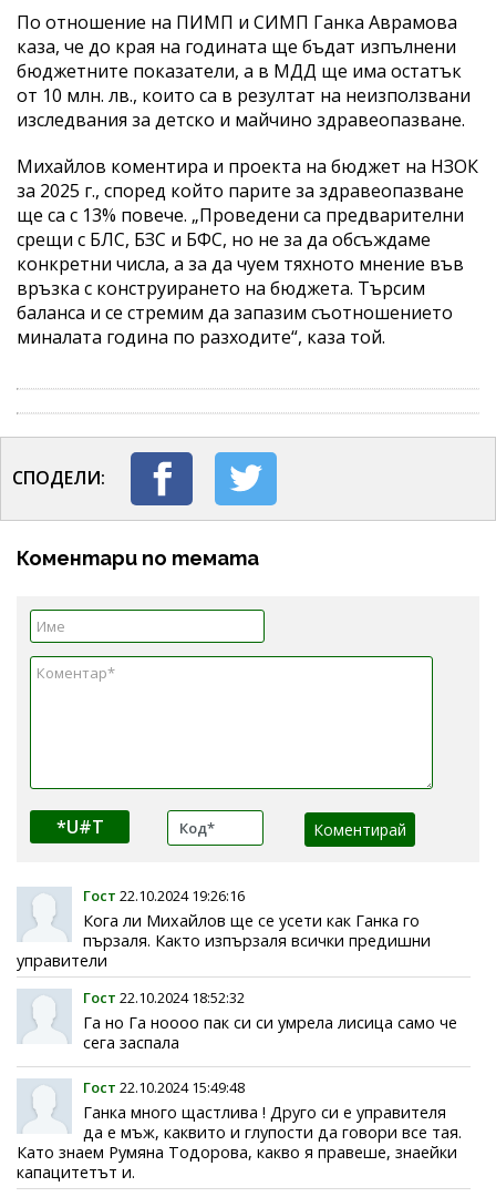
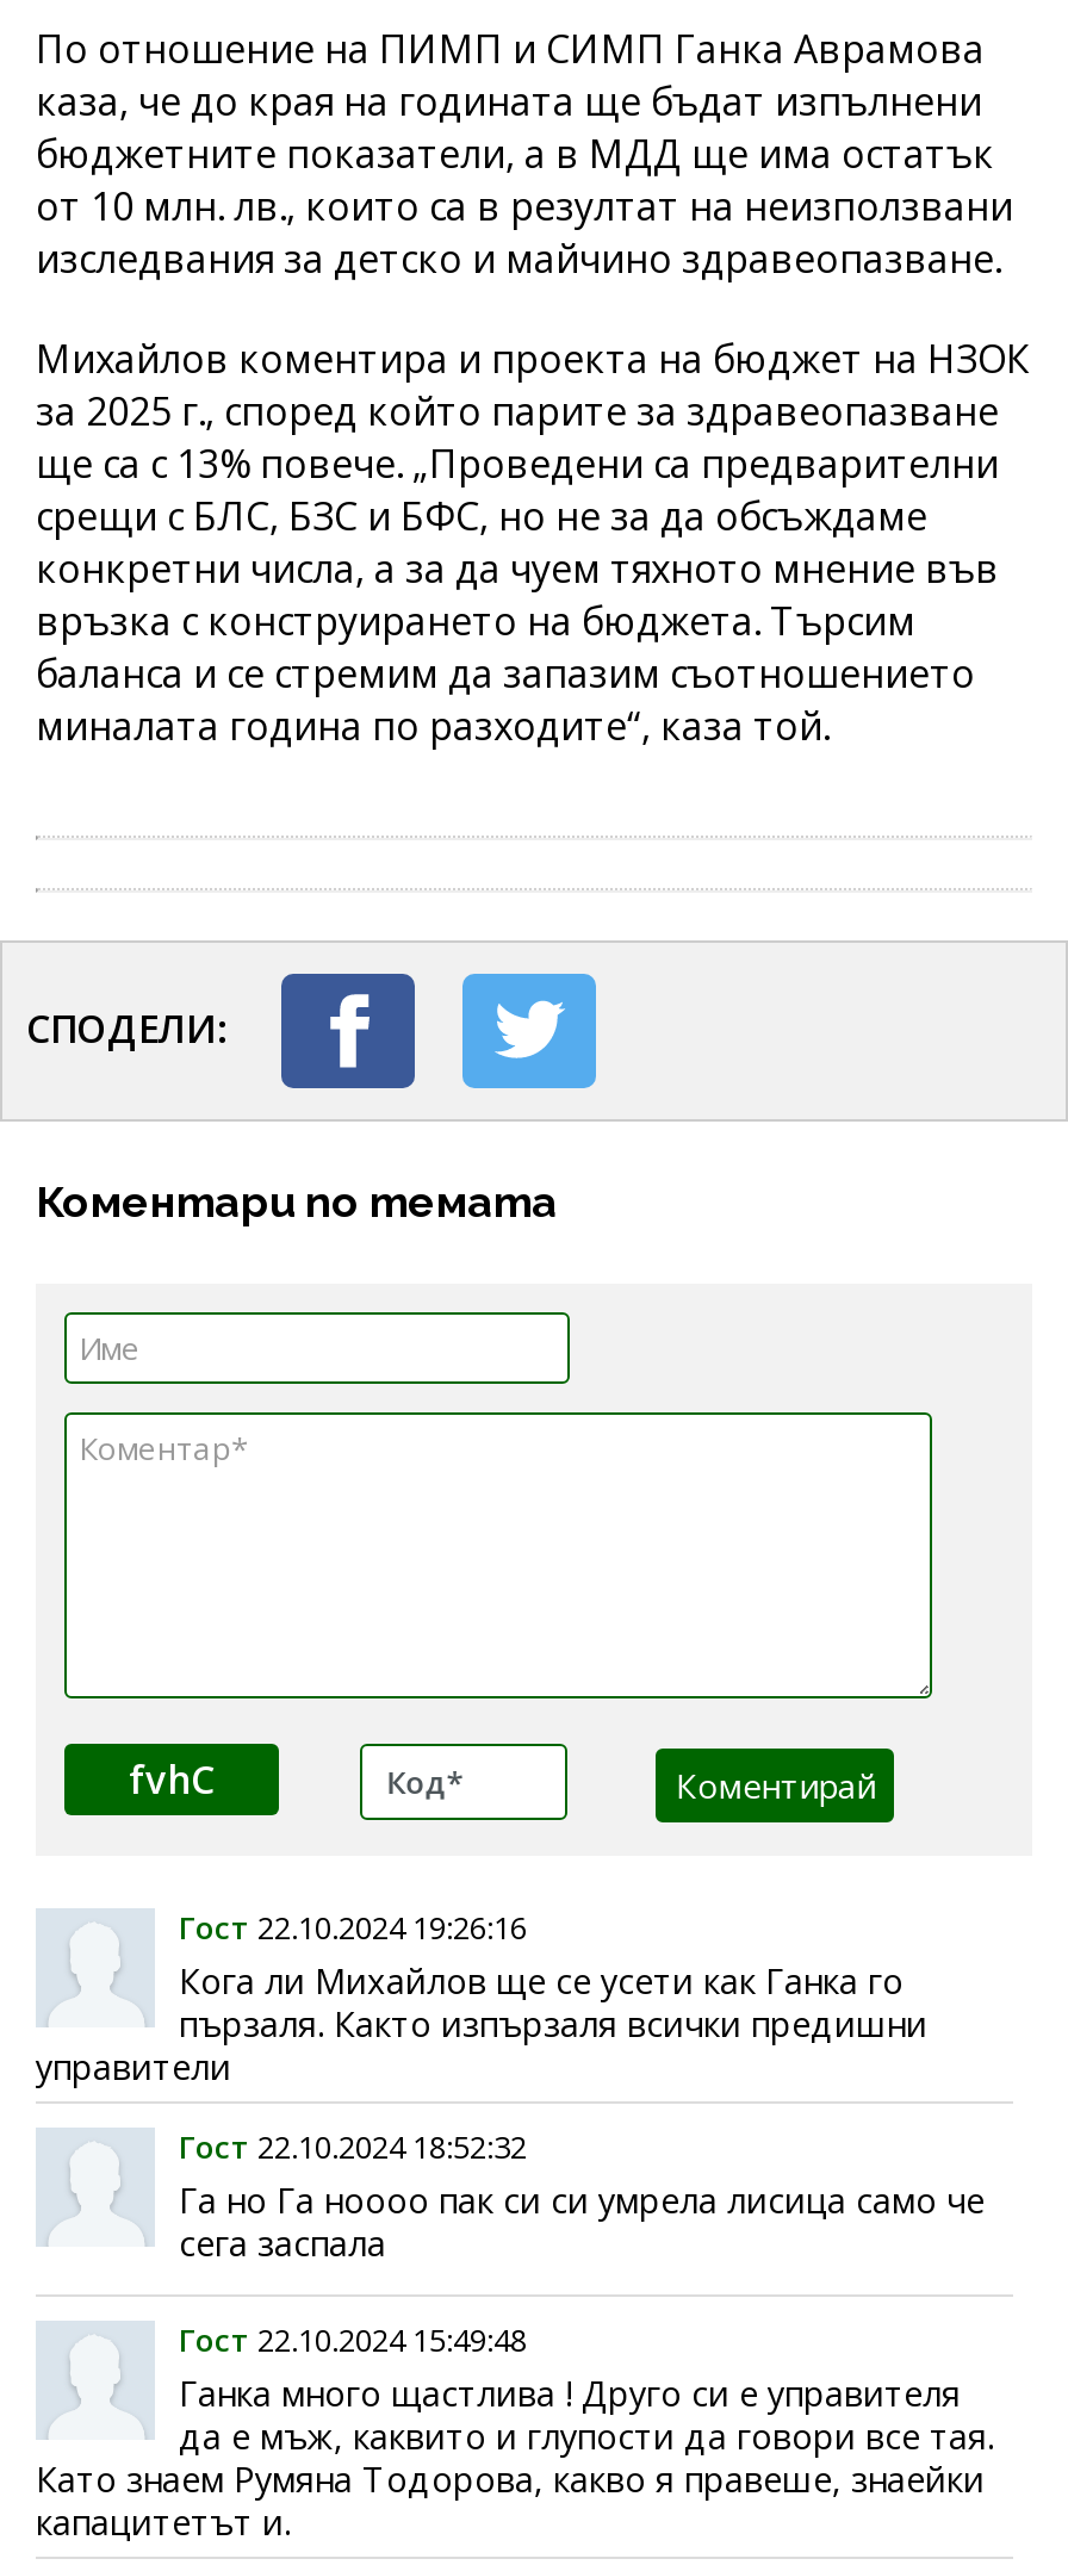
[56,814,104,839] *U#T -> [129,1753,215,1805] fvhC

